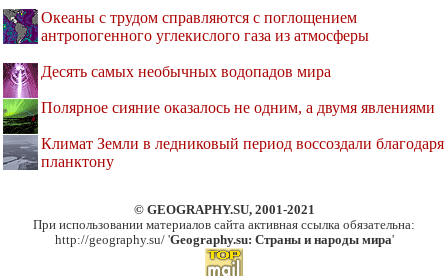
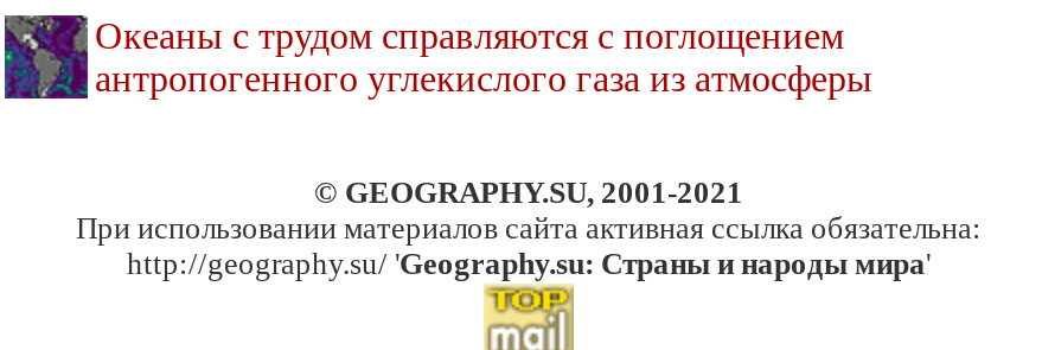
[3,62,444,170] [image] | Десять самых необычных водопадов мира | Полярное сияние оказалось не одним, а двумя явлениями | Климат Земли в ледниковый период воссоздали благодаря | планктону -> none

